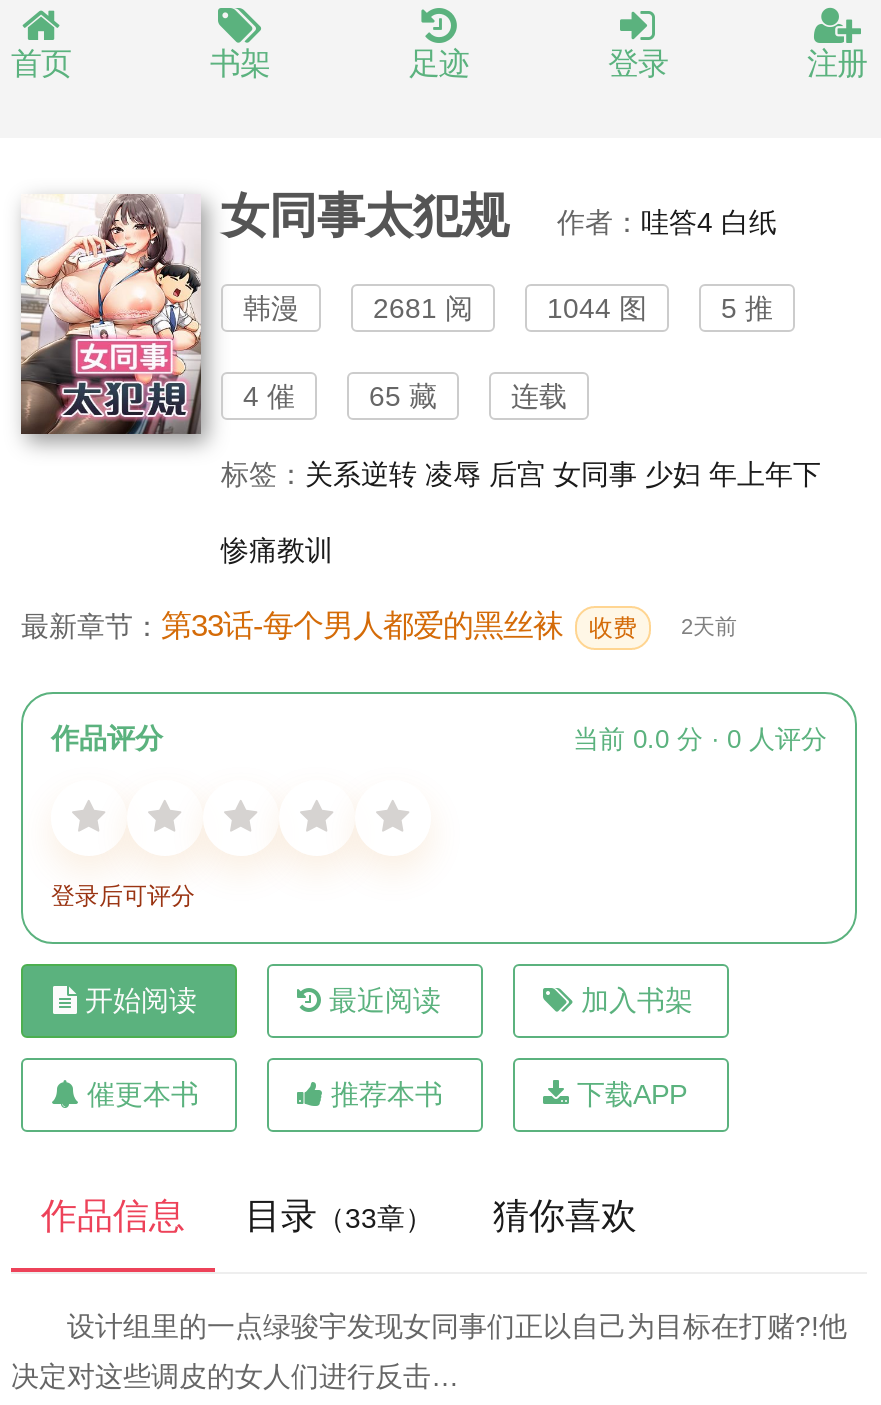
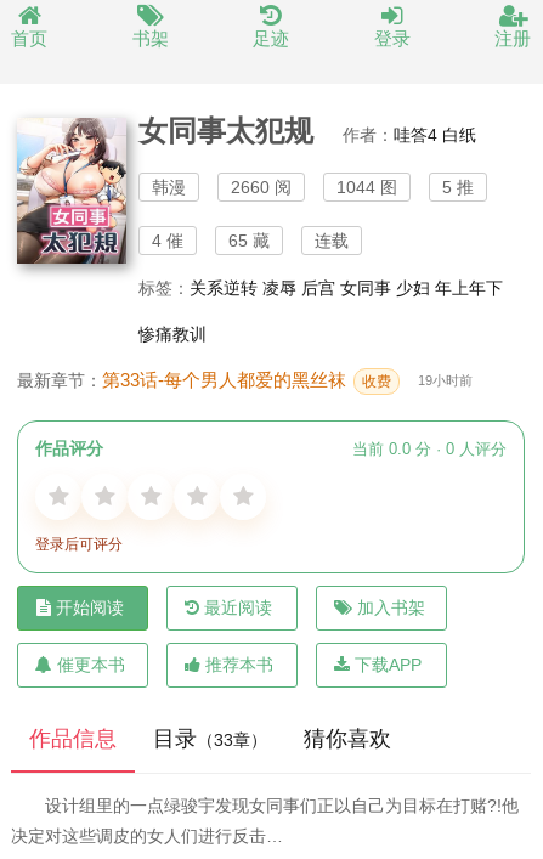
[373,292,473,324] 2681 阅 -> [231,177,292,197] 2660 阅
[21,608,737,642] 最新章节：第33话-每个男人都爱的黑丝袜 收费 2天前 -> [17,369,473,390] 最新章节：第33话-每个男人都爱的黑丝袜 收费 19小时前

